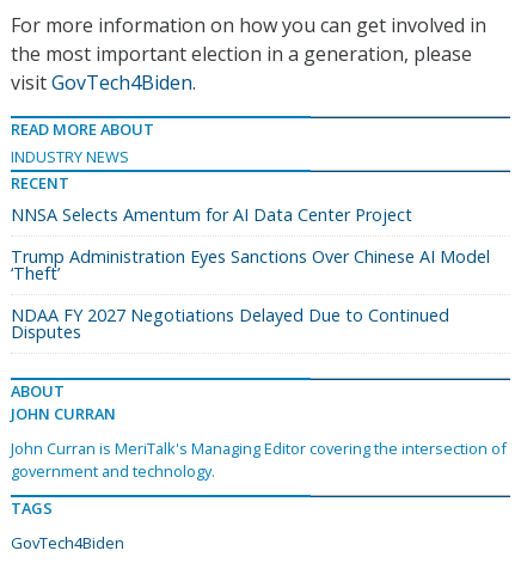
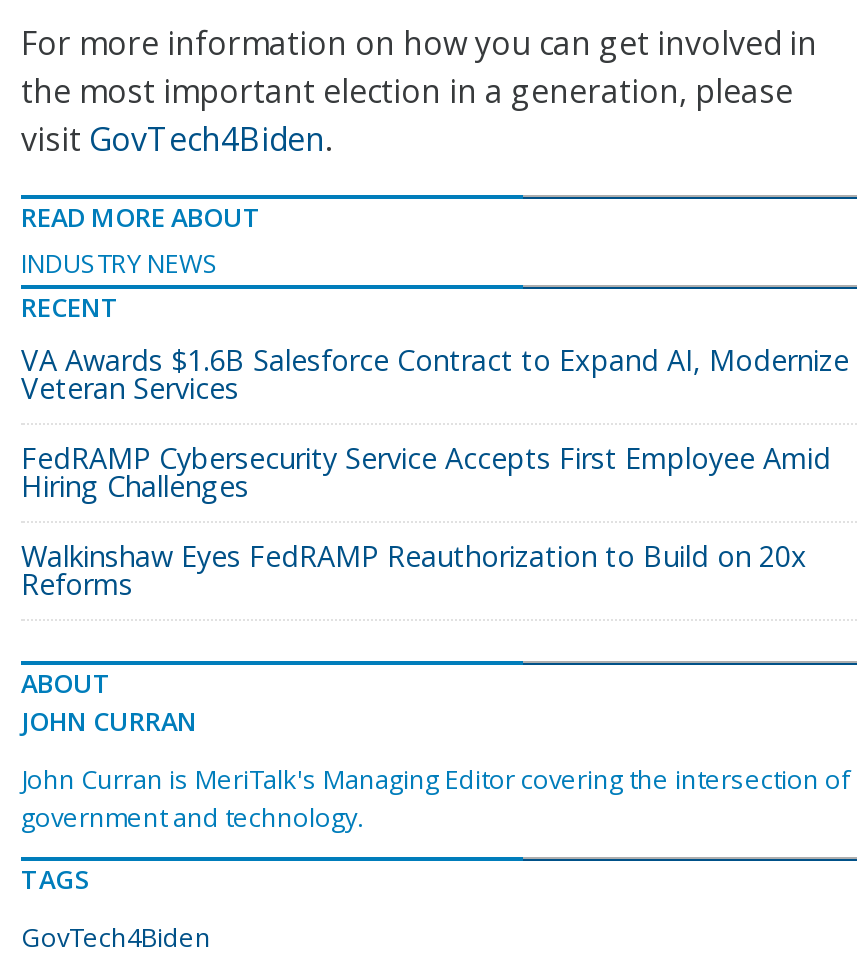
[11,203,412,226] NNSA Selects Amentum for AI Data Center Project -> [21,341,849,407] VA Awards $1.6B Salesforce Contract to Expand AI, Modernize | Veteran Services
[11,245,490,285] Trump Administration Eyes Sanctions Over Chinese AI Model | ‘Theft’ -> [21,439,831,505] FedRAMP Cybersecurity Service Accepts First Employee Amid | Hiring Challenges
[11,304,449,343] NDAA FY 2027 Negotiations Delayed Due to Continued | Disputes -> [21,537,807,603] Walkinshaw Eyes FedRAMP Reauthorization to Build on 20x | Reforms

